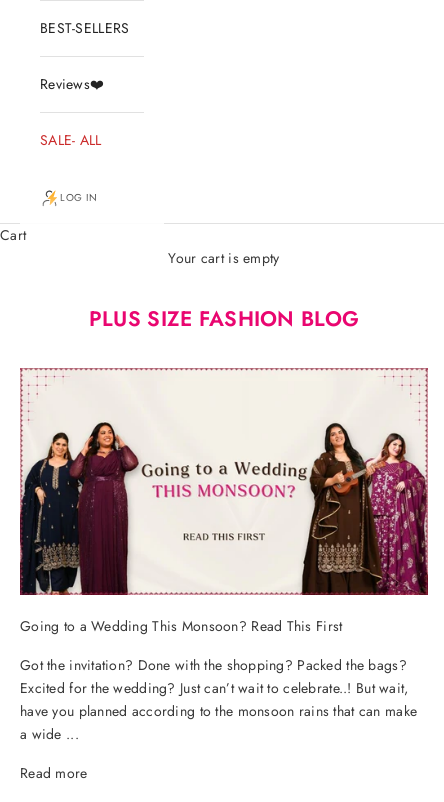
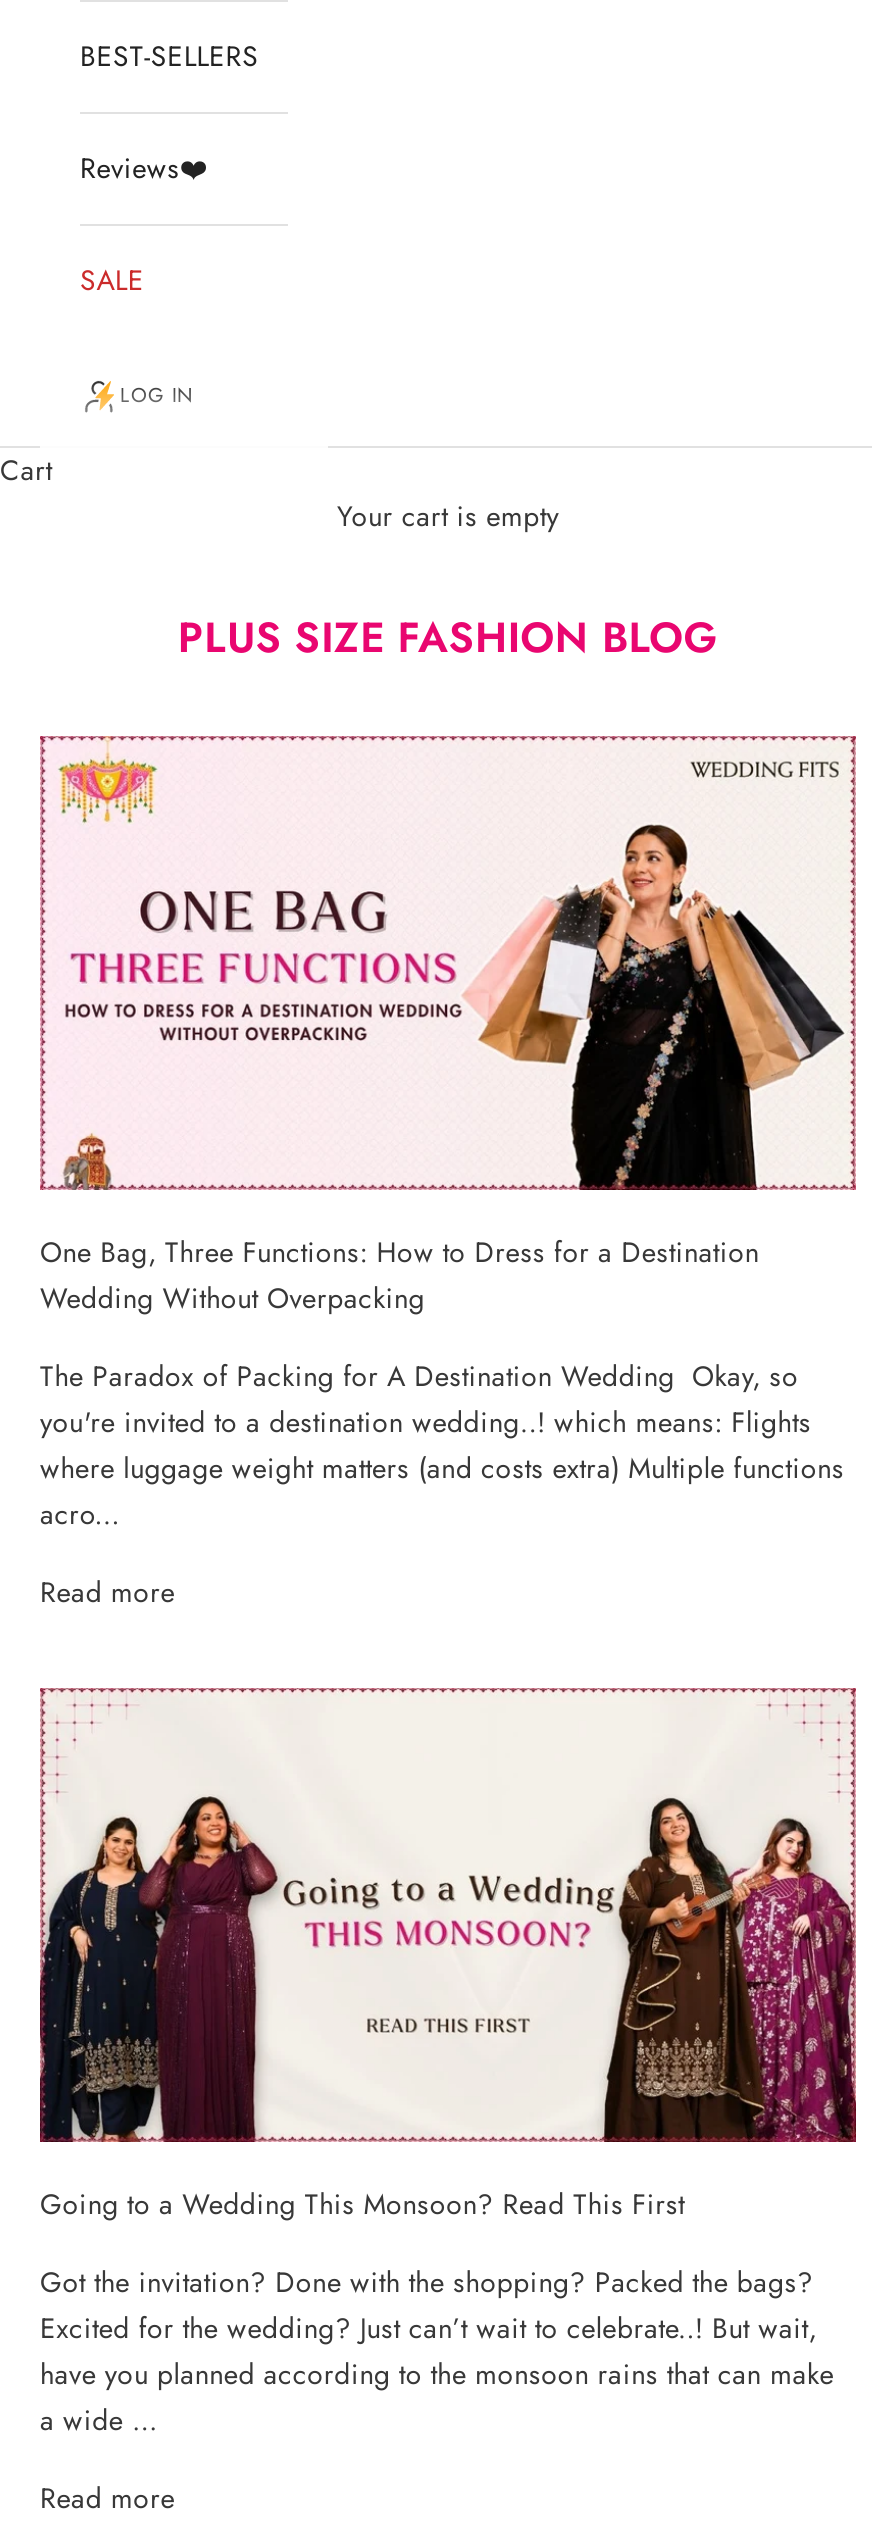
[40,130,101,150] SALE- ALL -> [80,260,144,300] SALE
none -> [40,758,856,1612] [image] | One Bag, Three Functions: How to Dress for a Destination | Wedding Without Overpacking | The Paradox of Packing for A Destination Wedding Okay, so | you're invited to a destination wedding..! which means: Flights | where luggage weight matters (and costs extra) Multiple functions | acro... | Read more

